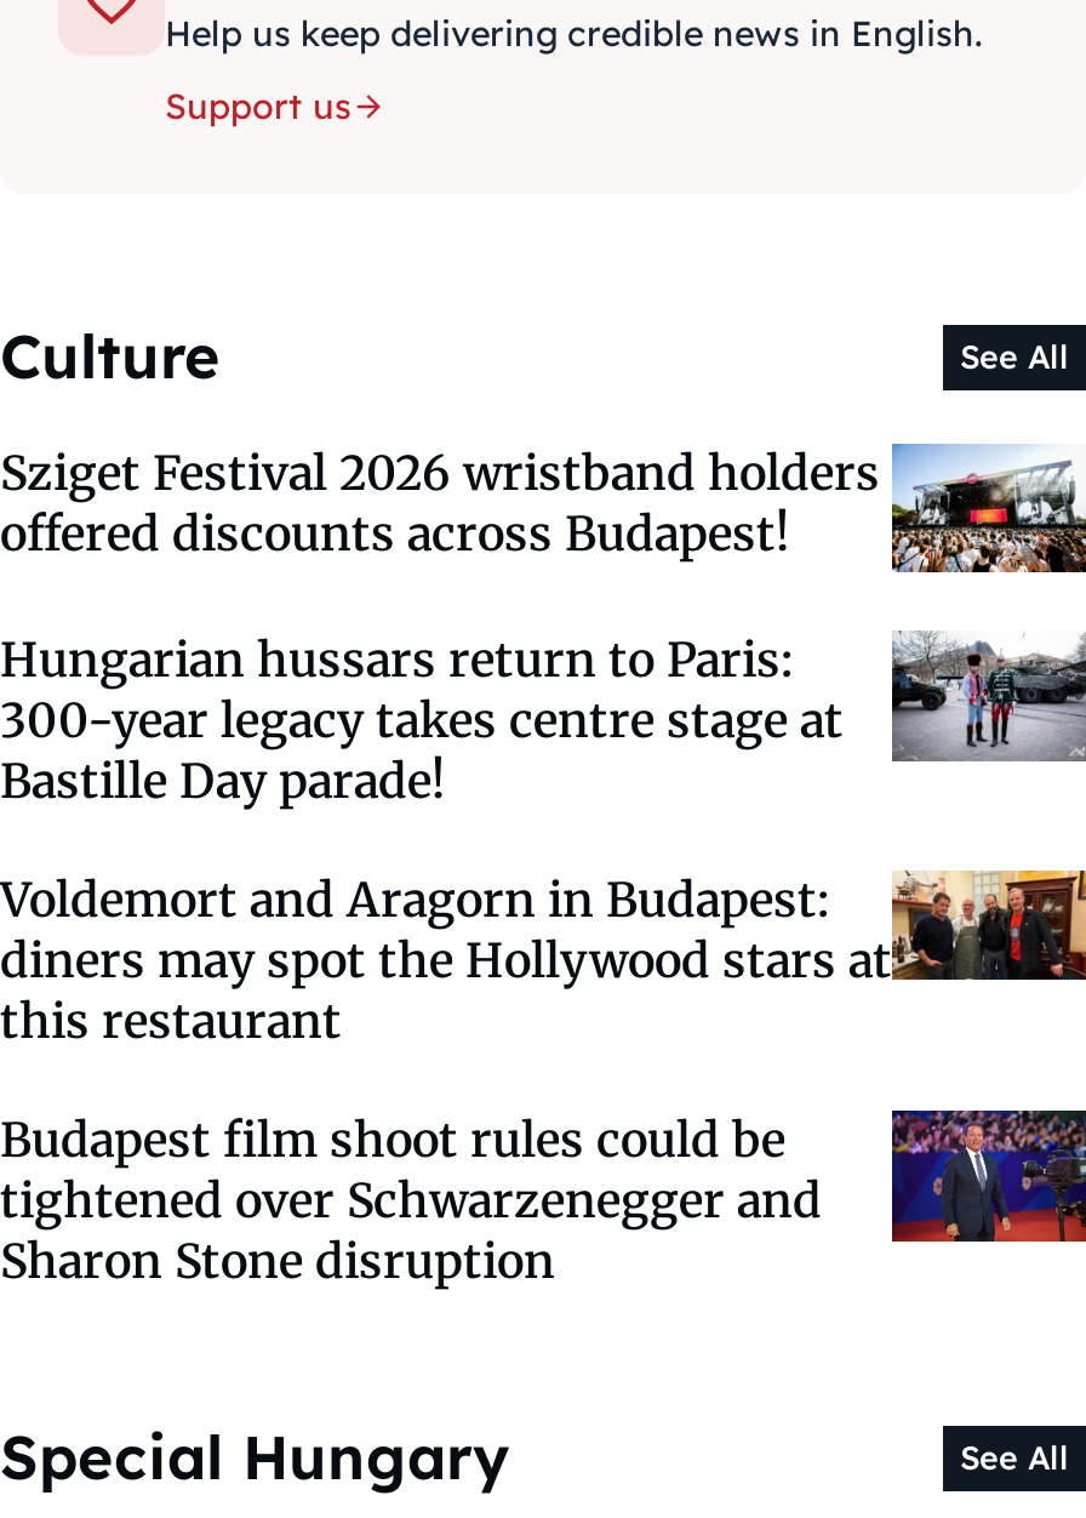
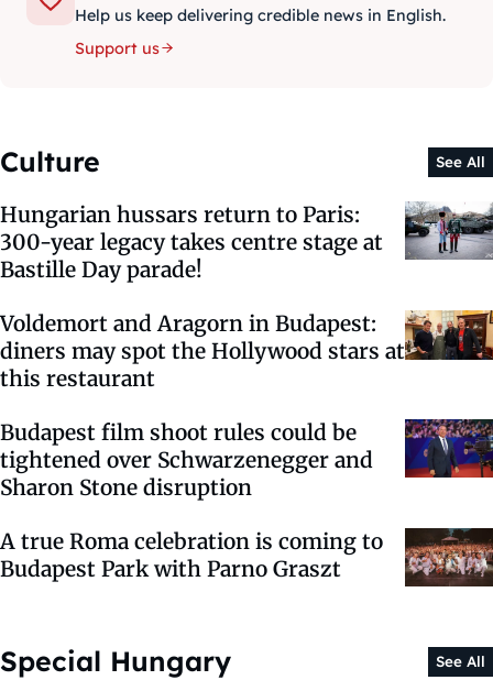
[0,444,1079,575] [image] | Sziget Festival 2026 wristband holders | offered discounts across Budapest! -> none
moved [0,628,1086,1291] -> [0,200,493,501]: [image] | Hungarian hussars return to Paris: | 300-year legacy takes centre stage at | ... | tightened over Schwarzenegger and | Sharon Stone disruption
none -> [0,527,490,588] [image] | A true Roma celebration is coming to | Budapest Park with Parno Graszt

